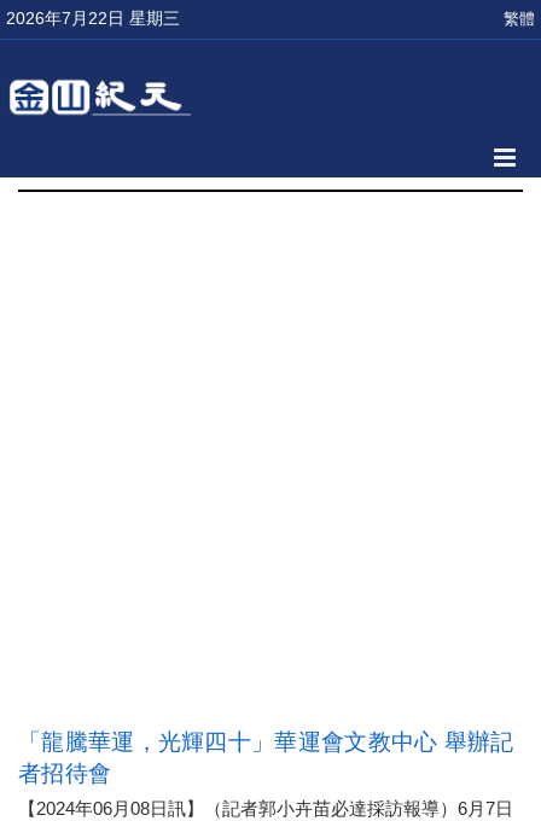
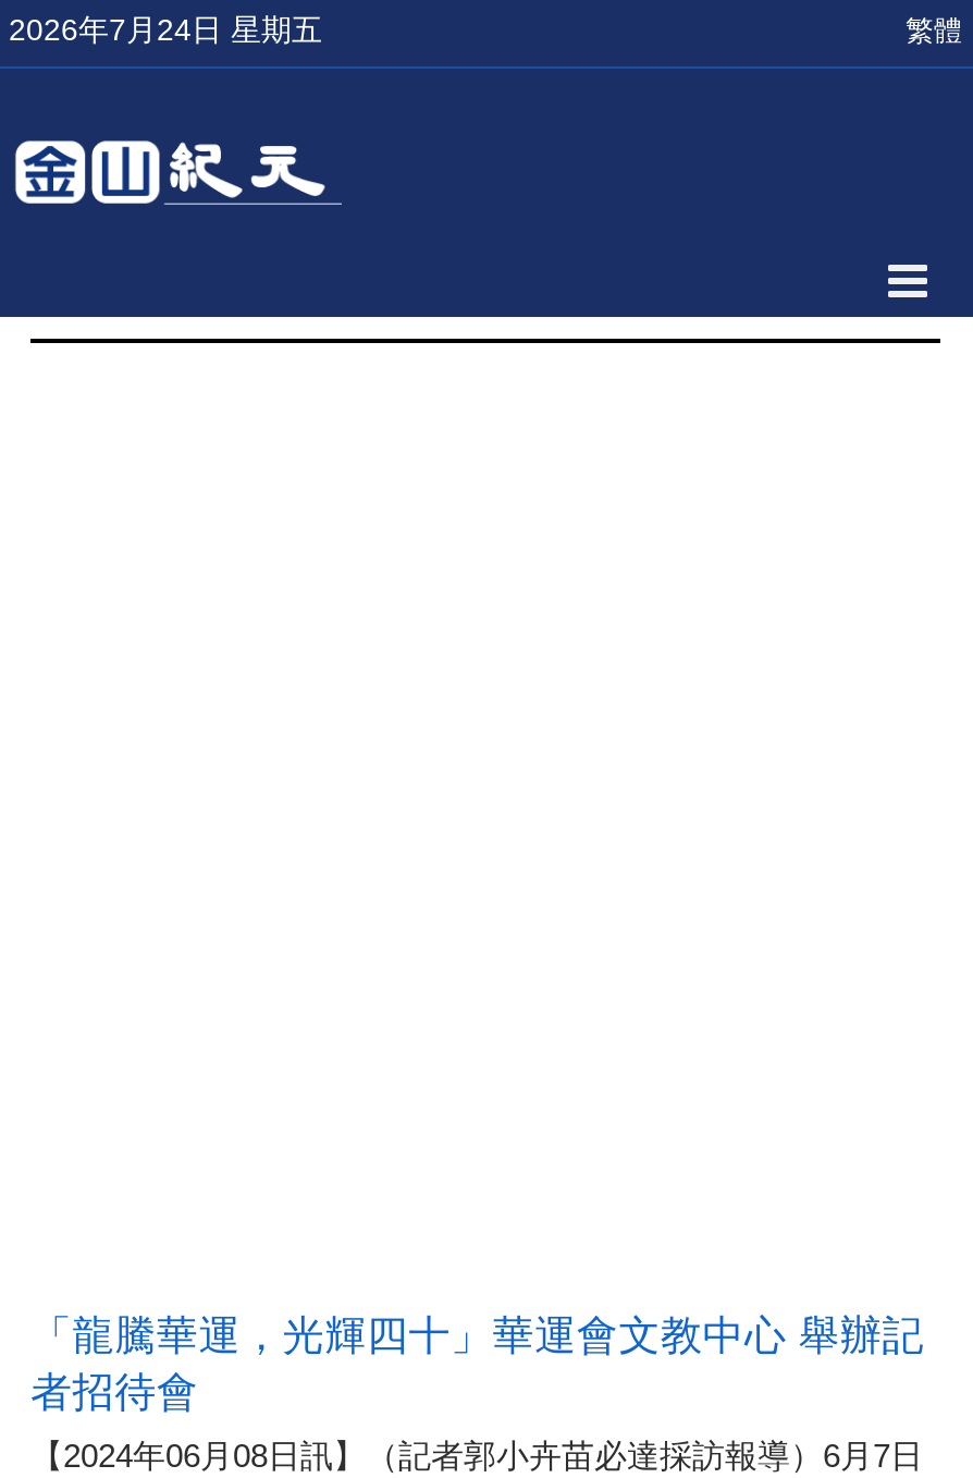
[6,8,180,28] 2026年7月22日 星期三 -> [9,12,322,47] 2026年7月24日 星期五

